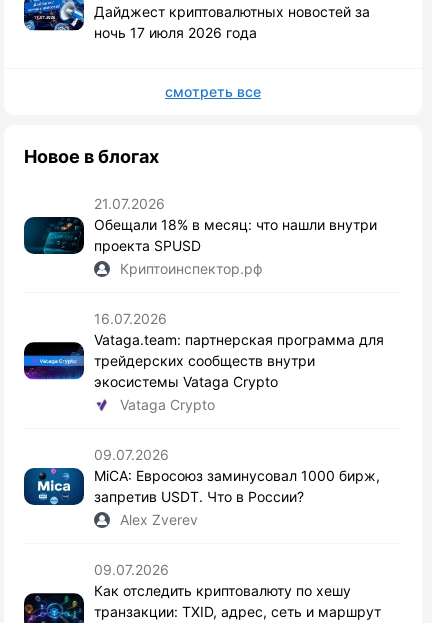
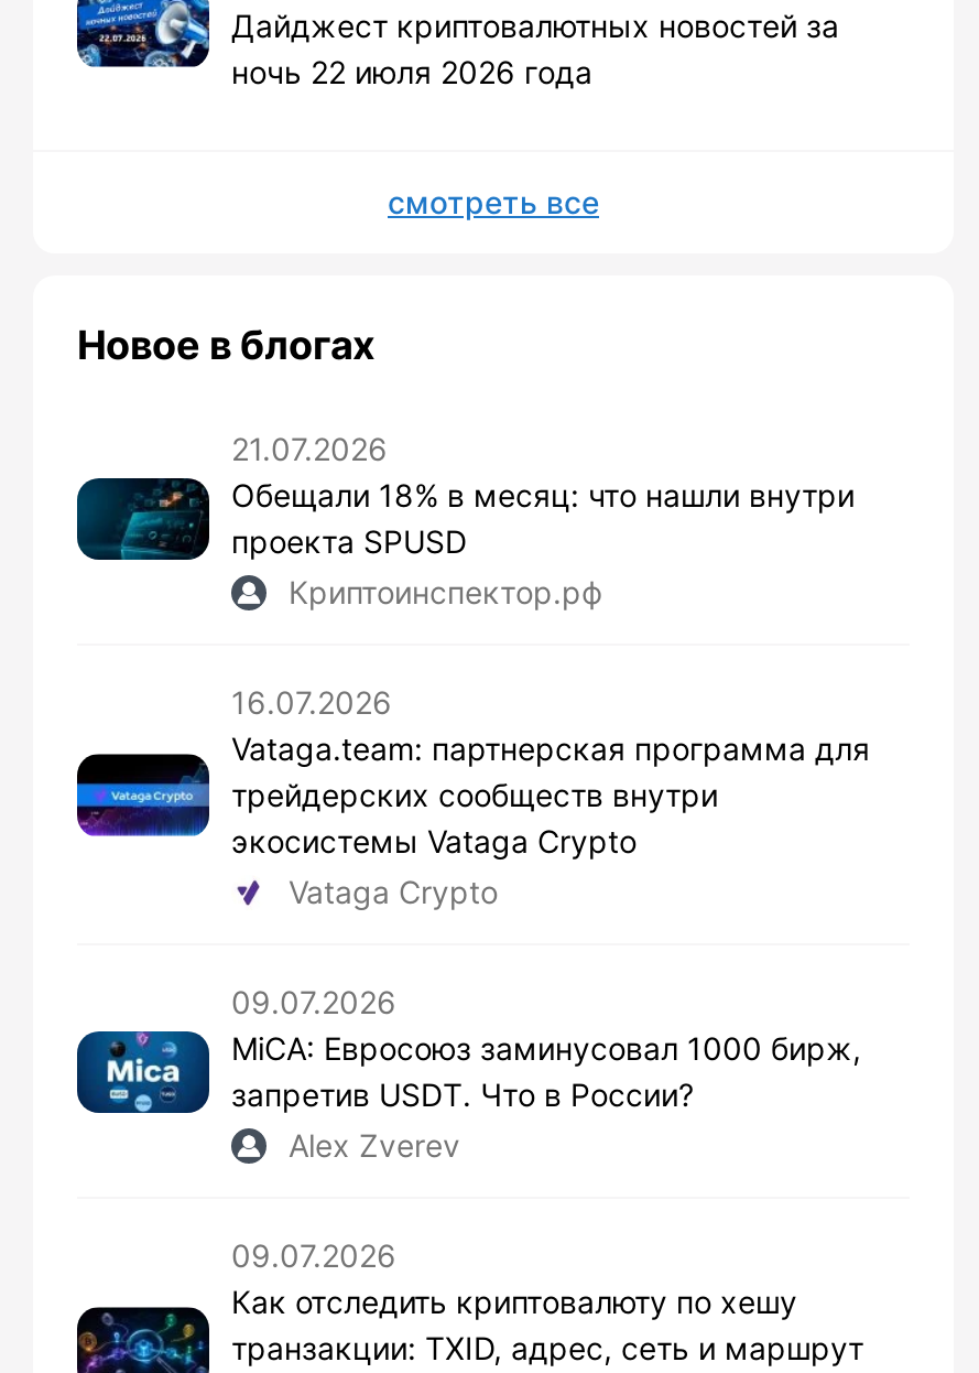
[94,24,257,41] ночь 17 июля 2026 года -> [231,54,592,91] ночь 22 июля 2026 года

